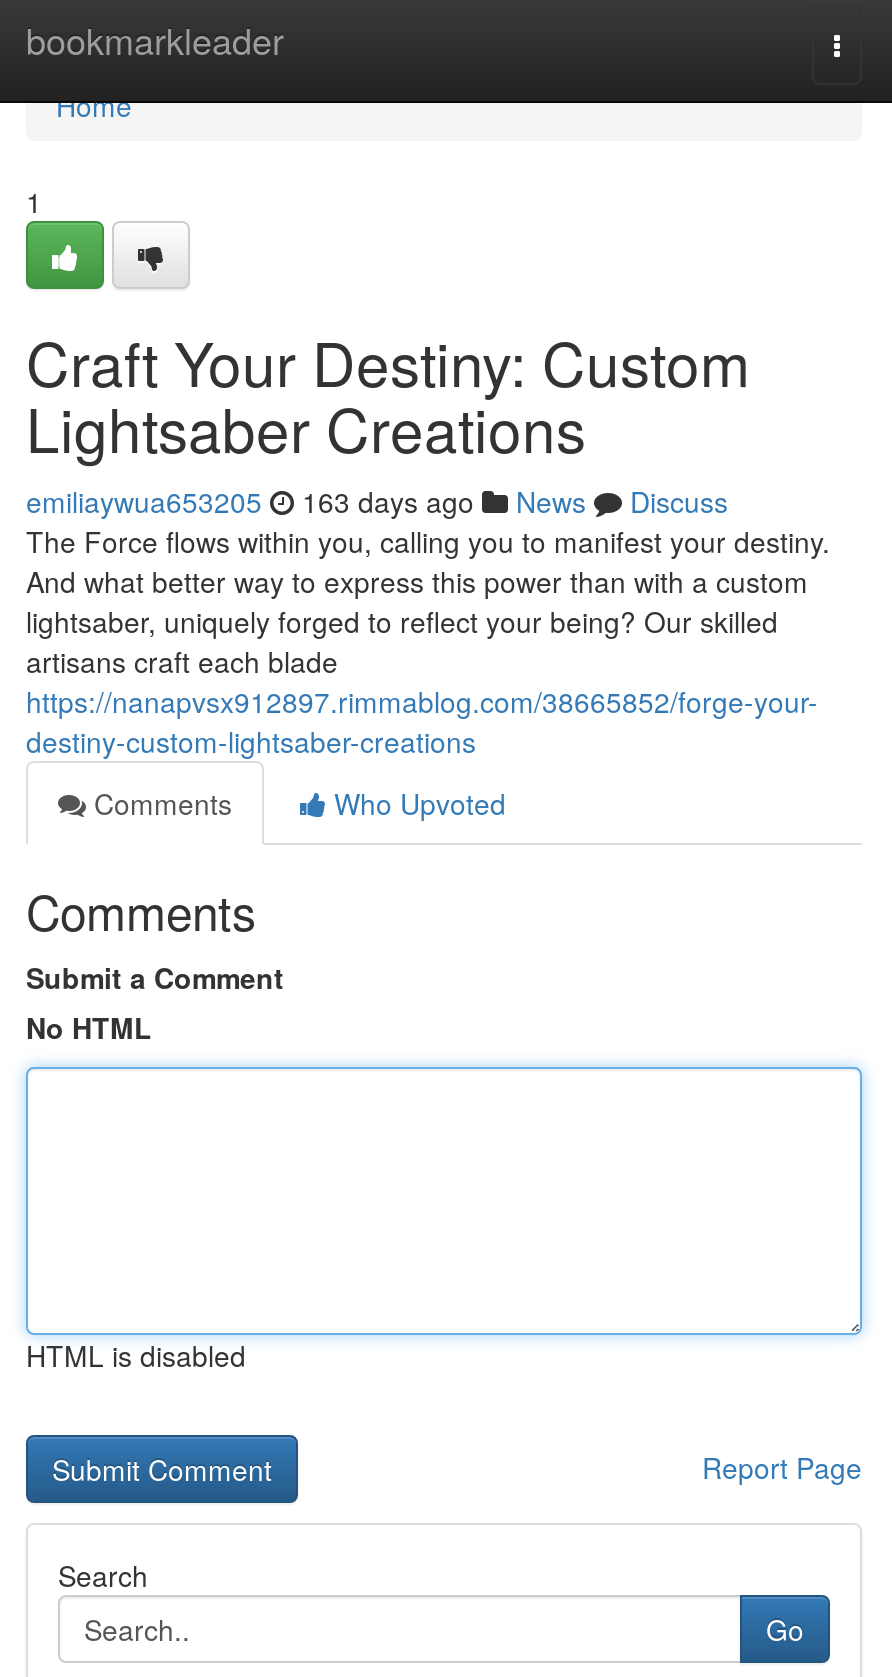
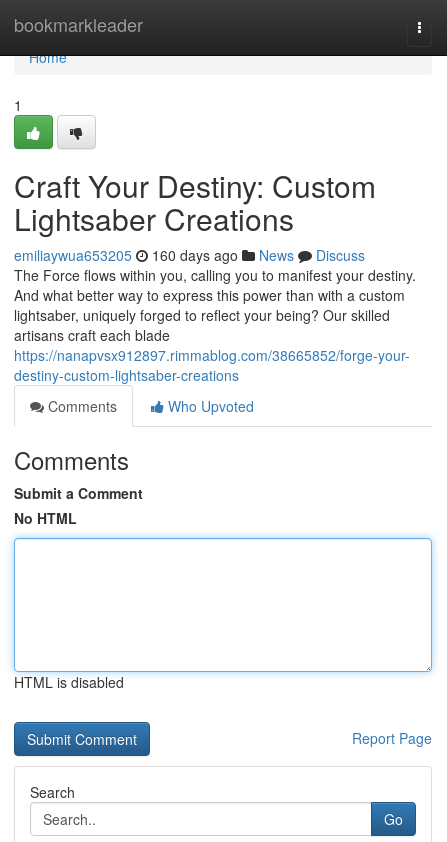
[26,481,728,521] emiliaywua653205 163 days ago News Discuss -> [14,245,365,265] emiliaywua653205 160 days ago News Discuss

